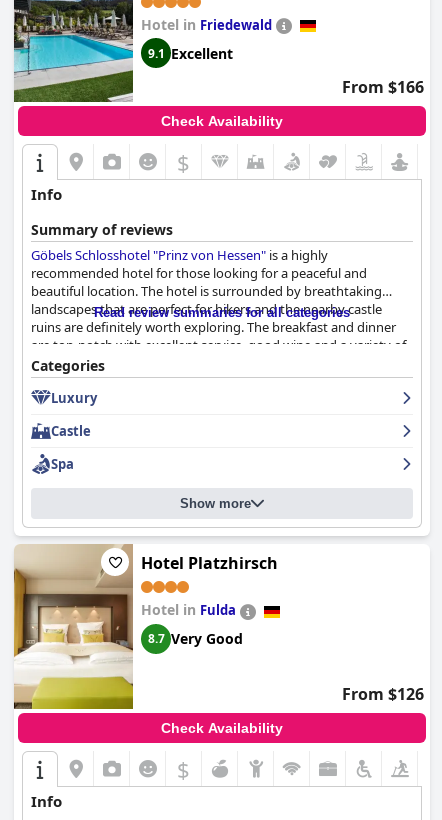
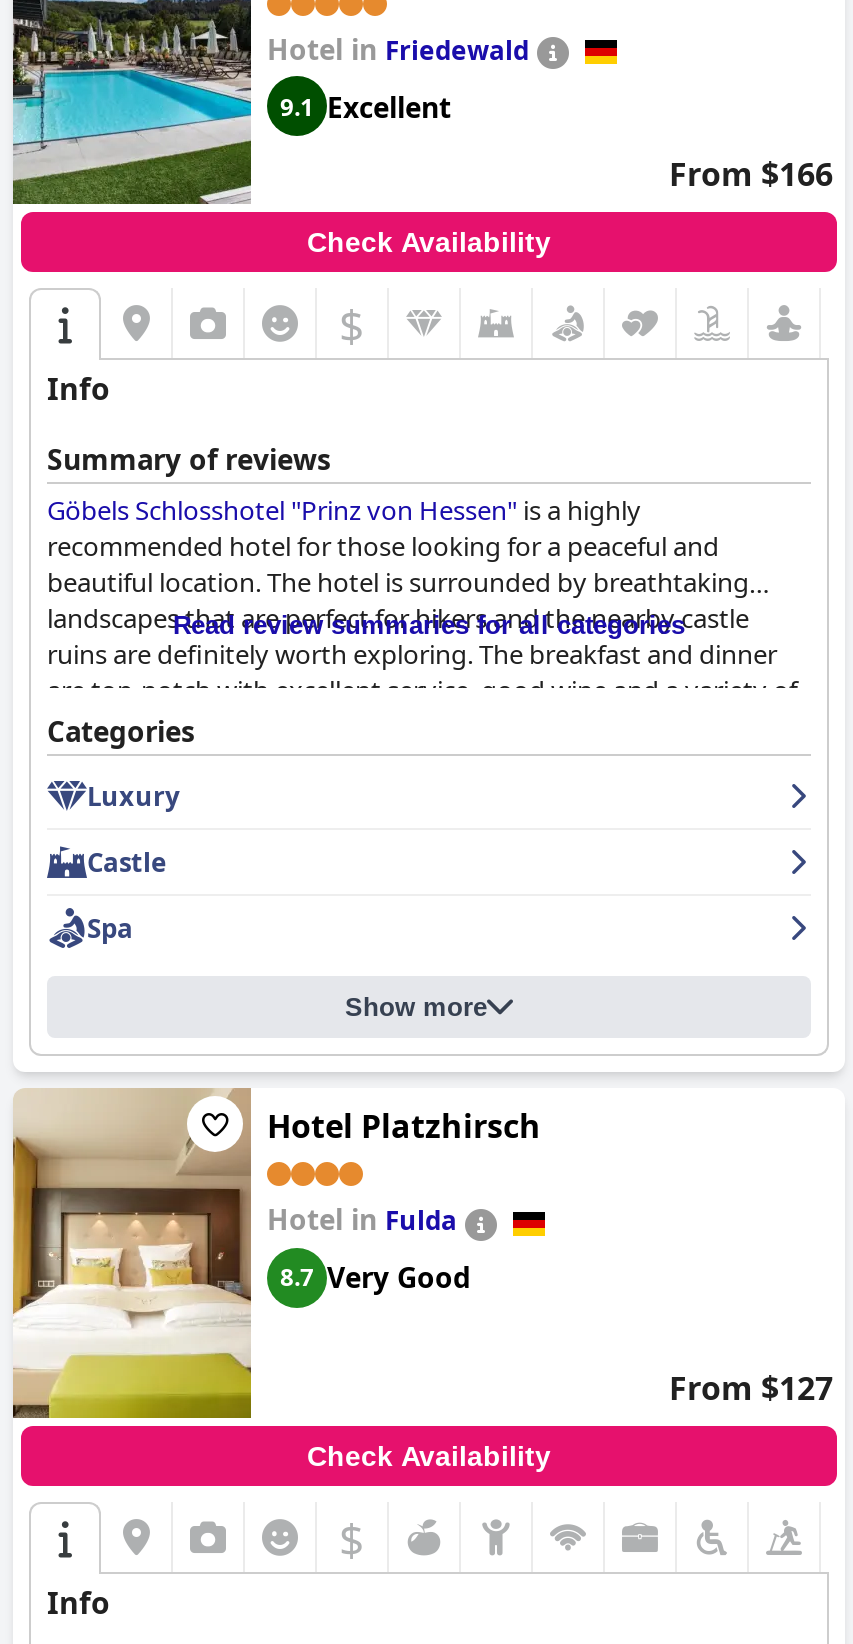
[342,683,424,705] From $126 -> [669,1367,833,1411] From $127

